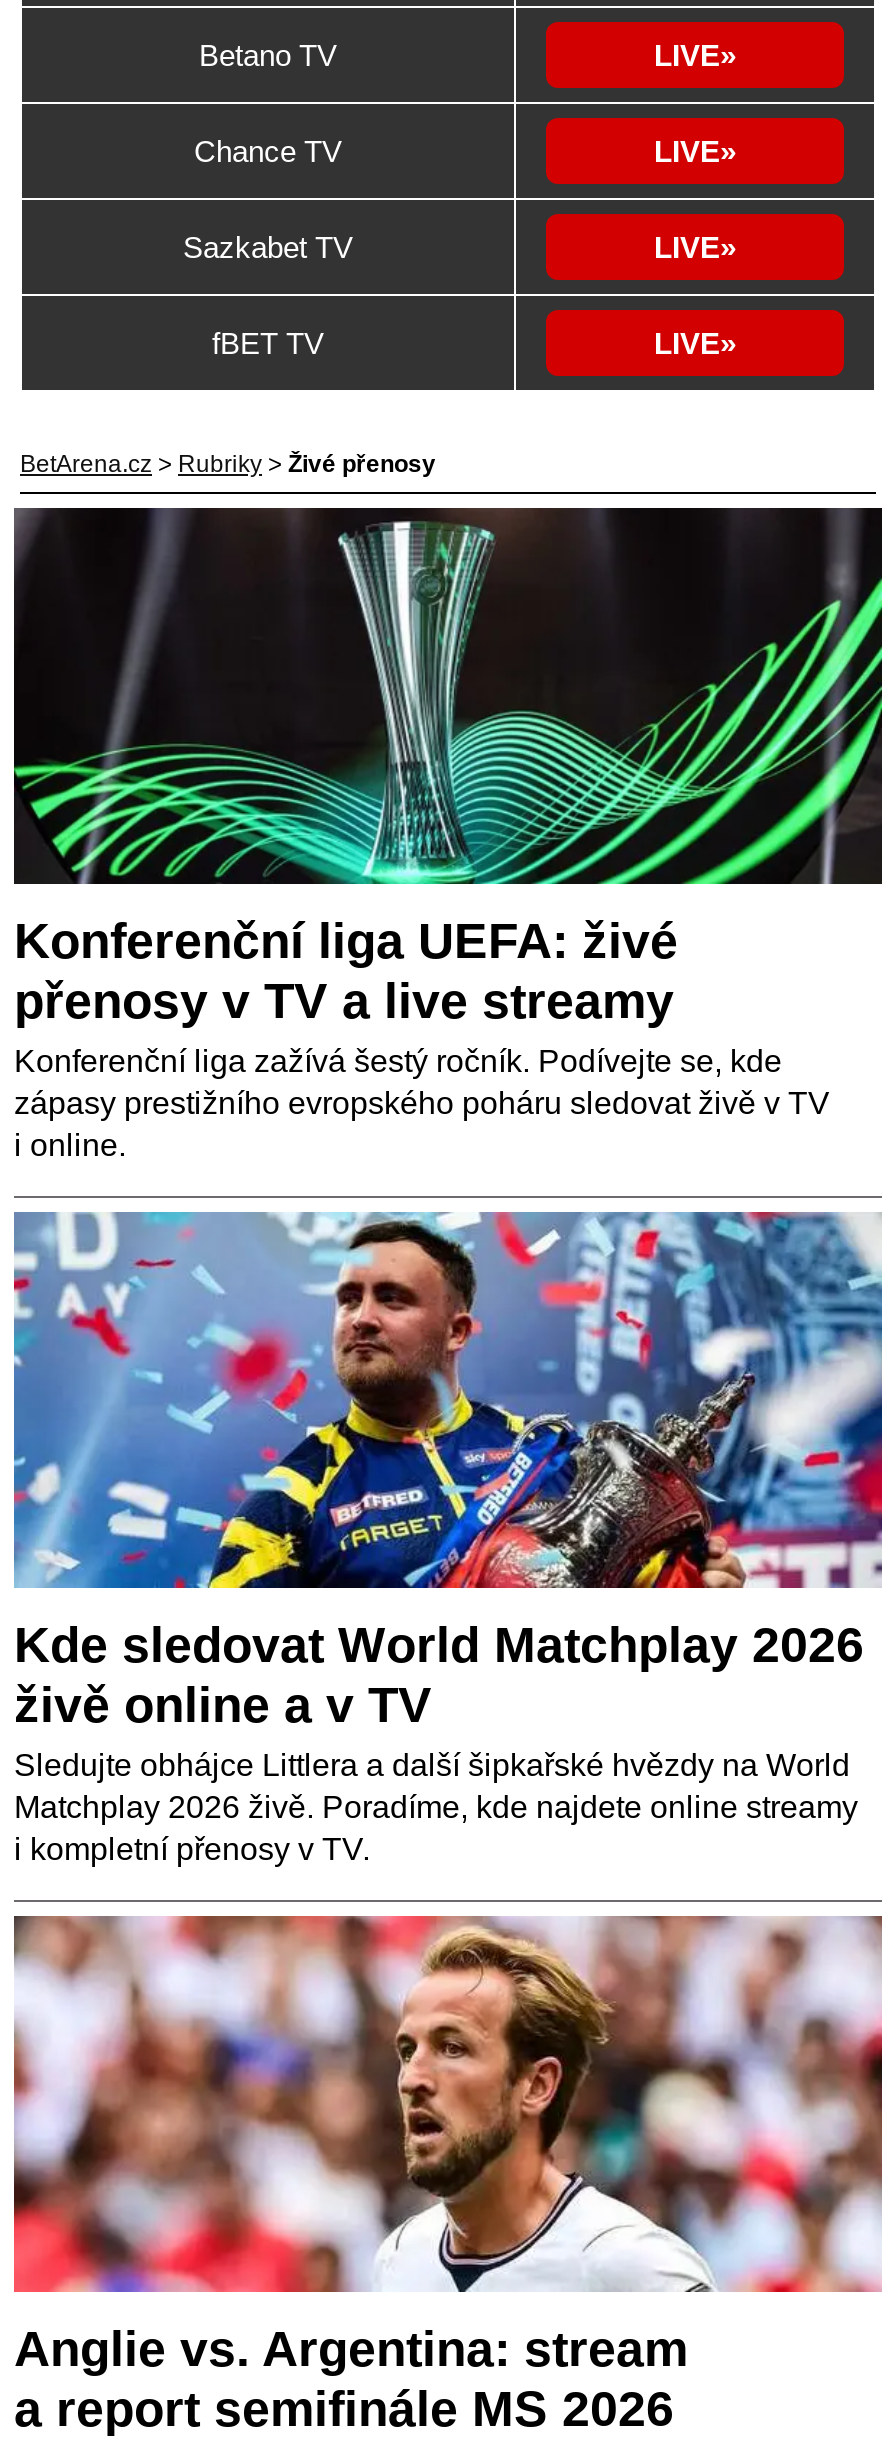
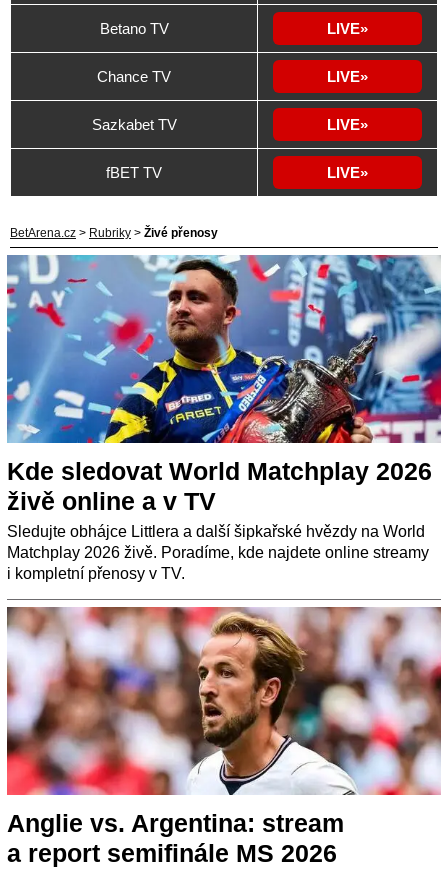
[12,506,884,1162] [image] | Konferenční liga UEFA: živé | přenosy v TV a live streamy | Konferenční liga zažívá šestý ročník. Podívejte se, kde | zápasy prestižního evropského poháru sledovat živě v TV | i online. -> none

